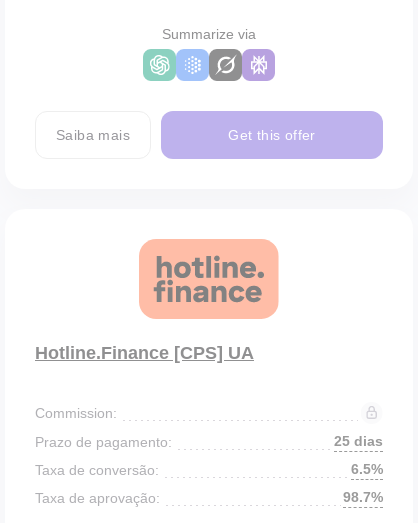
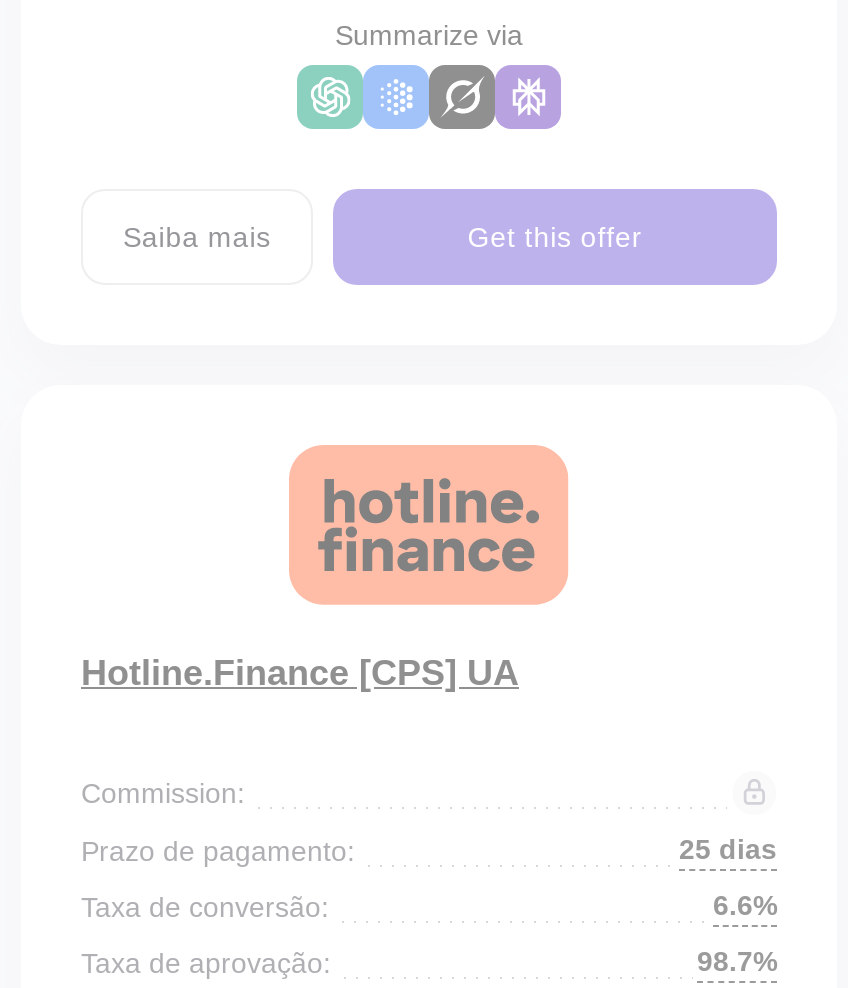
[351,461,383,477] 6.5% -> [713,889,777,921] 6.6%

